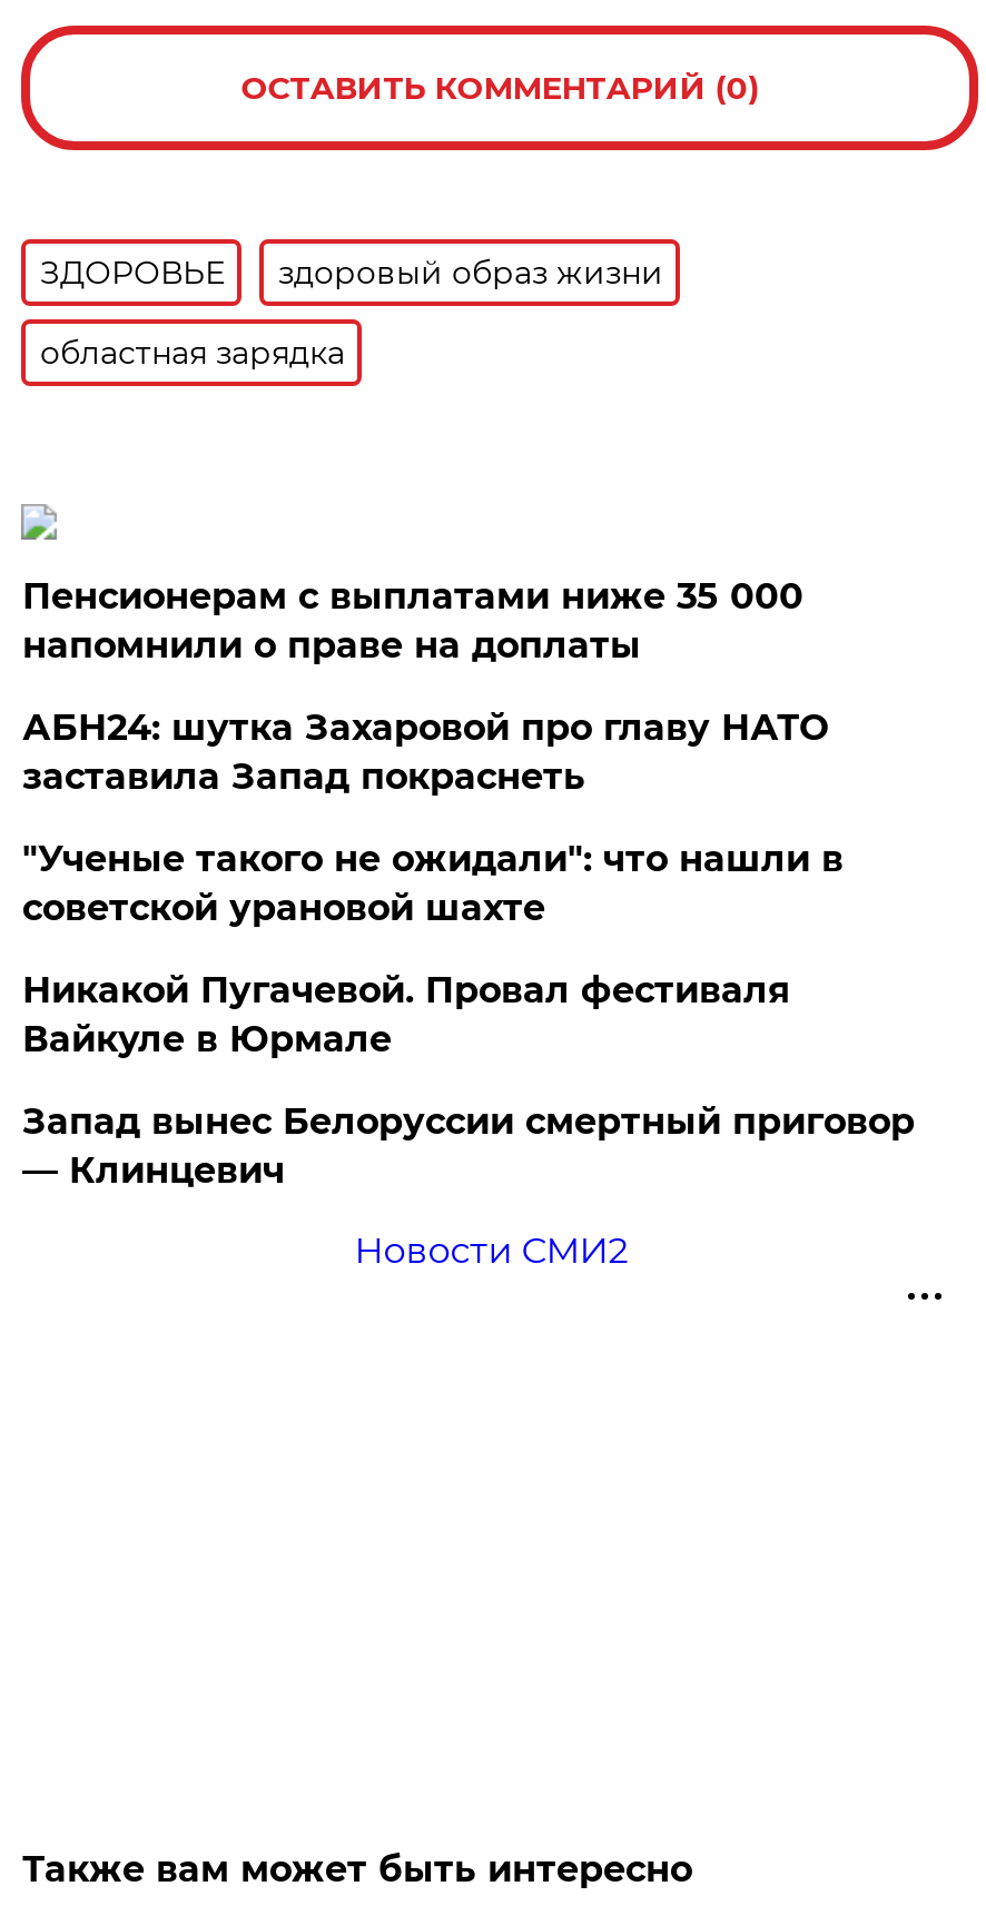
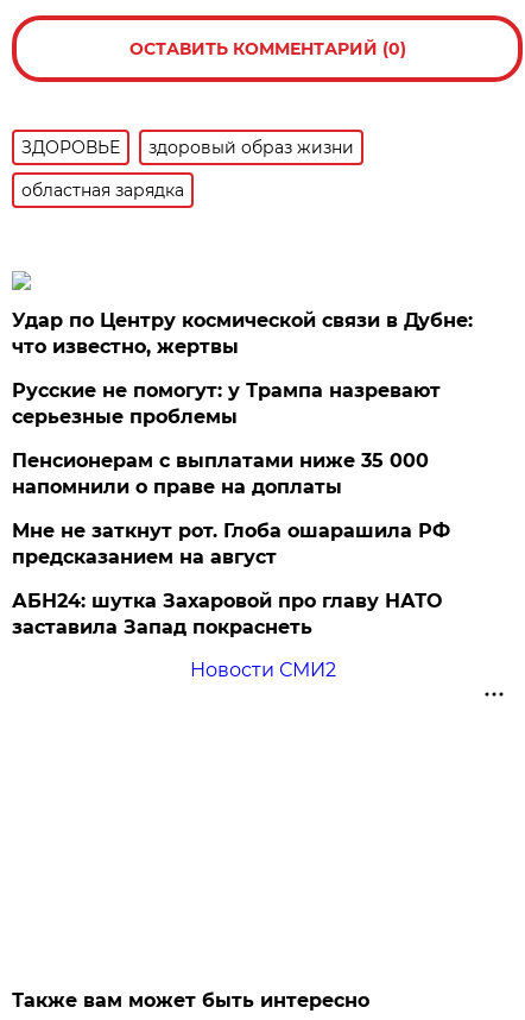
none -> [12,309,473,428] Удар по Центру космической связи в Дубне: | что известно, жертвы | Русские не помогут: у Трампа назревают | серьезные проблемы
moved [22,575,803,666] -> [12,449,429,498]: Пенсионерам с выплатами ниже 35 000 | напомнили о праве на доплаты
none -> [12,519,451,568] Мне не заткнут рот. Глоба ошарашила РФ | предсказанием на август
moved [22,706,828,798] -> [12,590,442,638]: АБН24: шутка Захаровой про главу НАТО | заставила Запад покраснеть
[22,838,915,1191] "Ученые такого не ожидали": что нашли в | советской урановой шахте | Никакой Пугачевой. Провал фестиваля | Вайкуле в Юрмале | Запад вынес Белоруссии смертный приговор | — Клинцевич -> none

